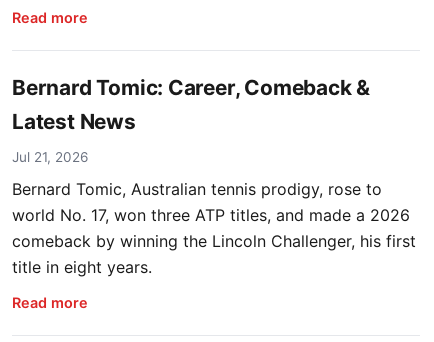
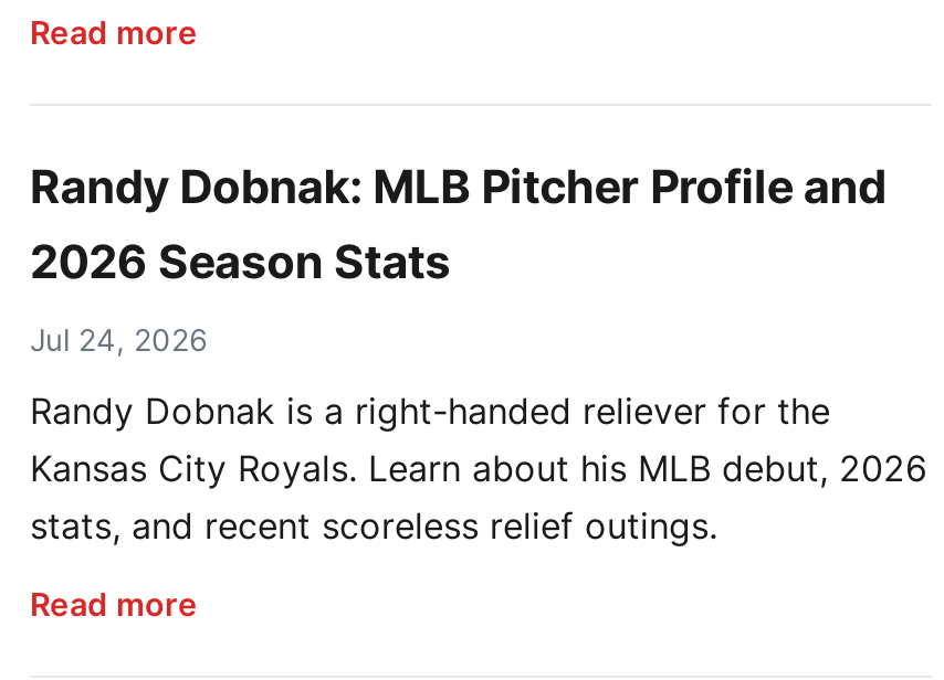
[12,75,370,134] Bernard Tomic: Career, Comeback & | Latest News -> [30,159,886,290] Randy Dobnak: MLB Pitcher Profile and | 2026 Season Stats
[12,149,88,165] Jul 21, 2026 -> [30,321,207,357] Jul 24, 2026
[12,179,416,277] Bernard Tomic, Australian tennis prodigy, rose to | world No. 17, won three ATP titles, and made a 2026 | comeback by winning the Lincoln Challenger, his first | title in eight years. -> [30,388,927,547] Randy Dobnak is a right-handed reliever for the | Kansas City Royals. Learn about his MLB debut, 2026 | stats, and recent scoreless relief outings.

